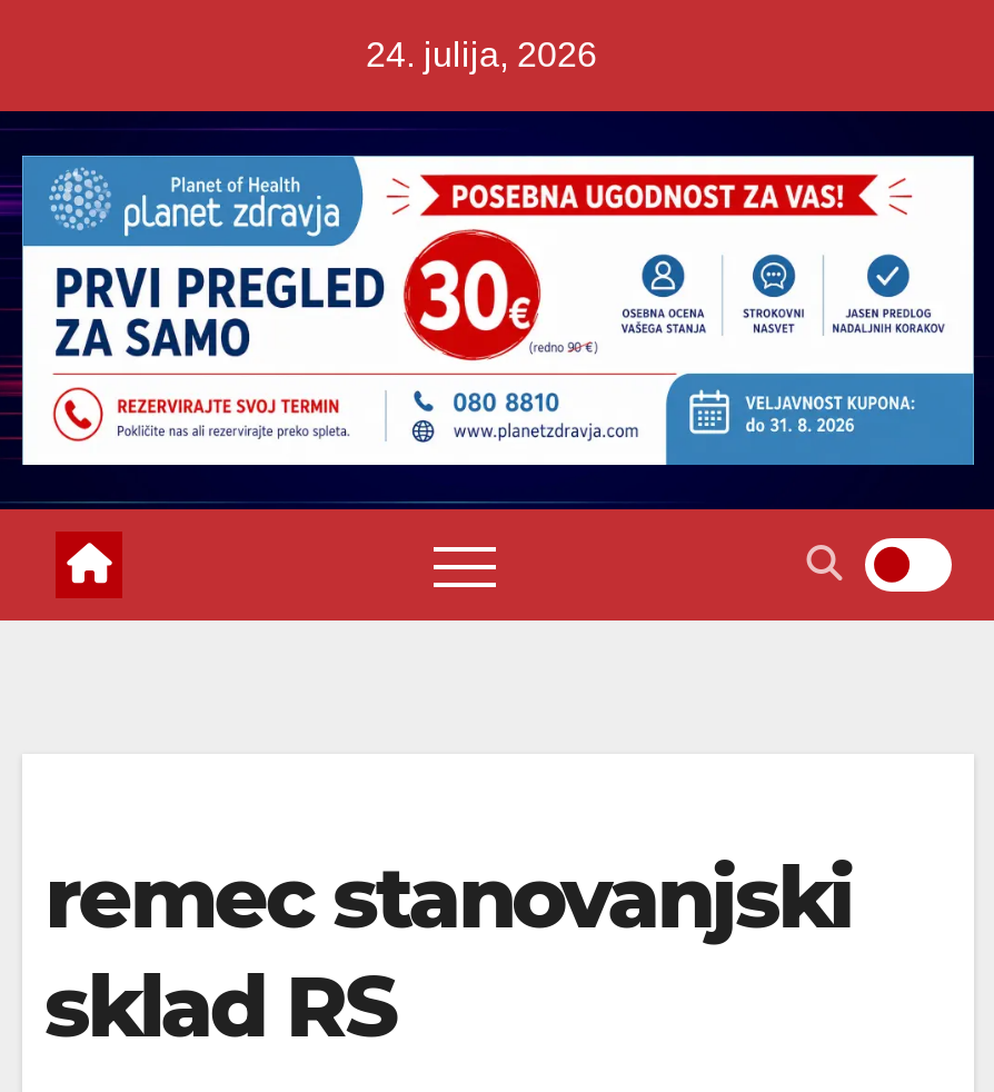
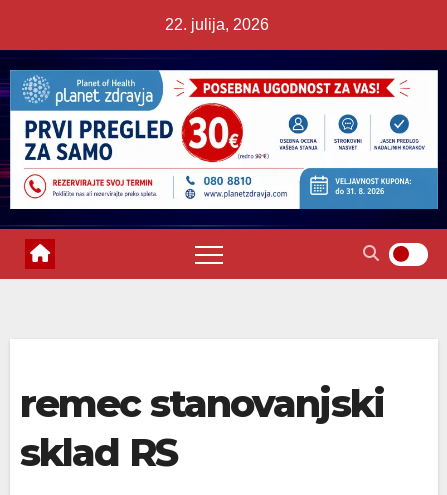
[366,36,597,73] 24. julija, 2026 -> [164,16,268,33] 22. julija, 2026

